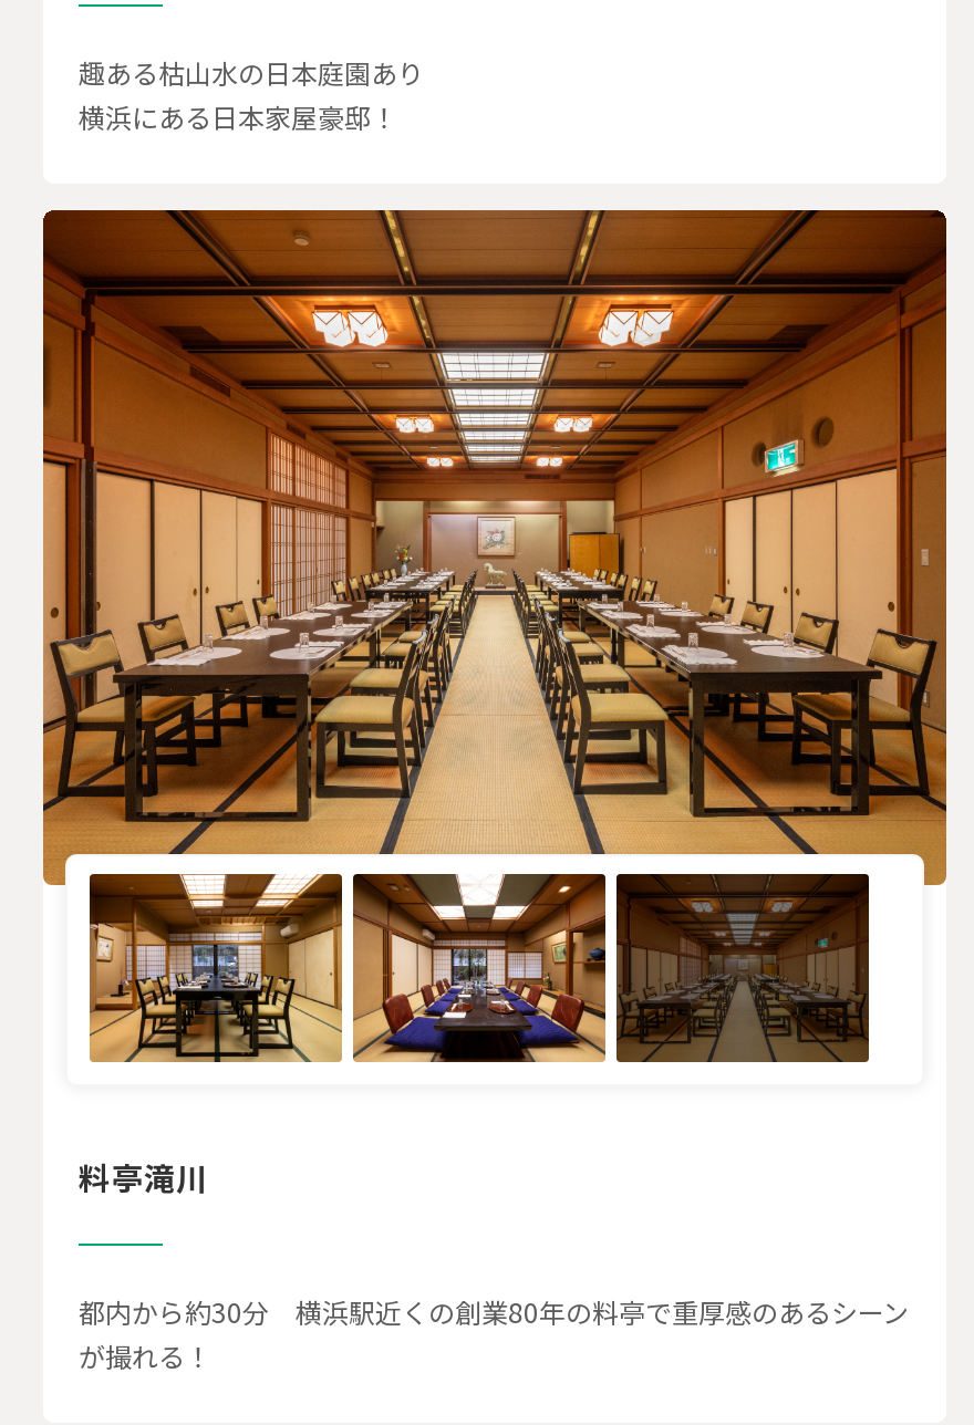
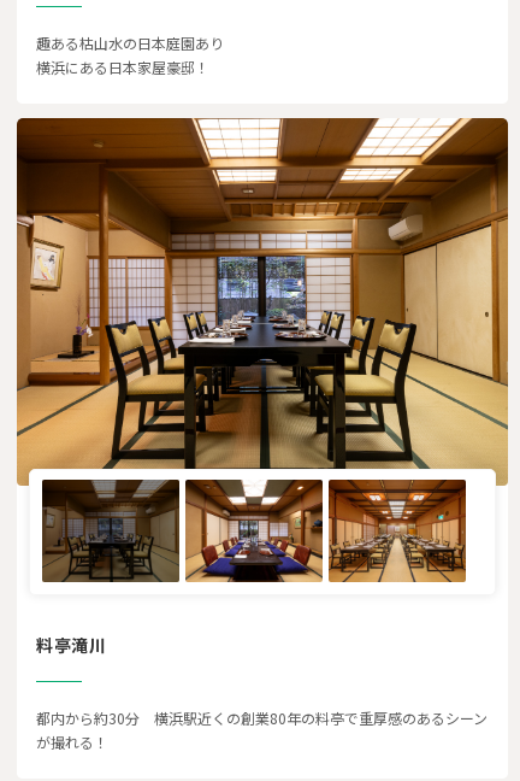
[41,208,949,1064] [image] -> [16,118,508,583] [image]

